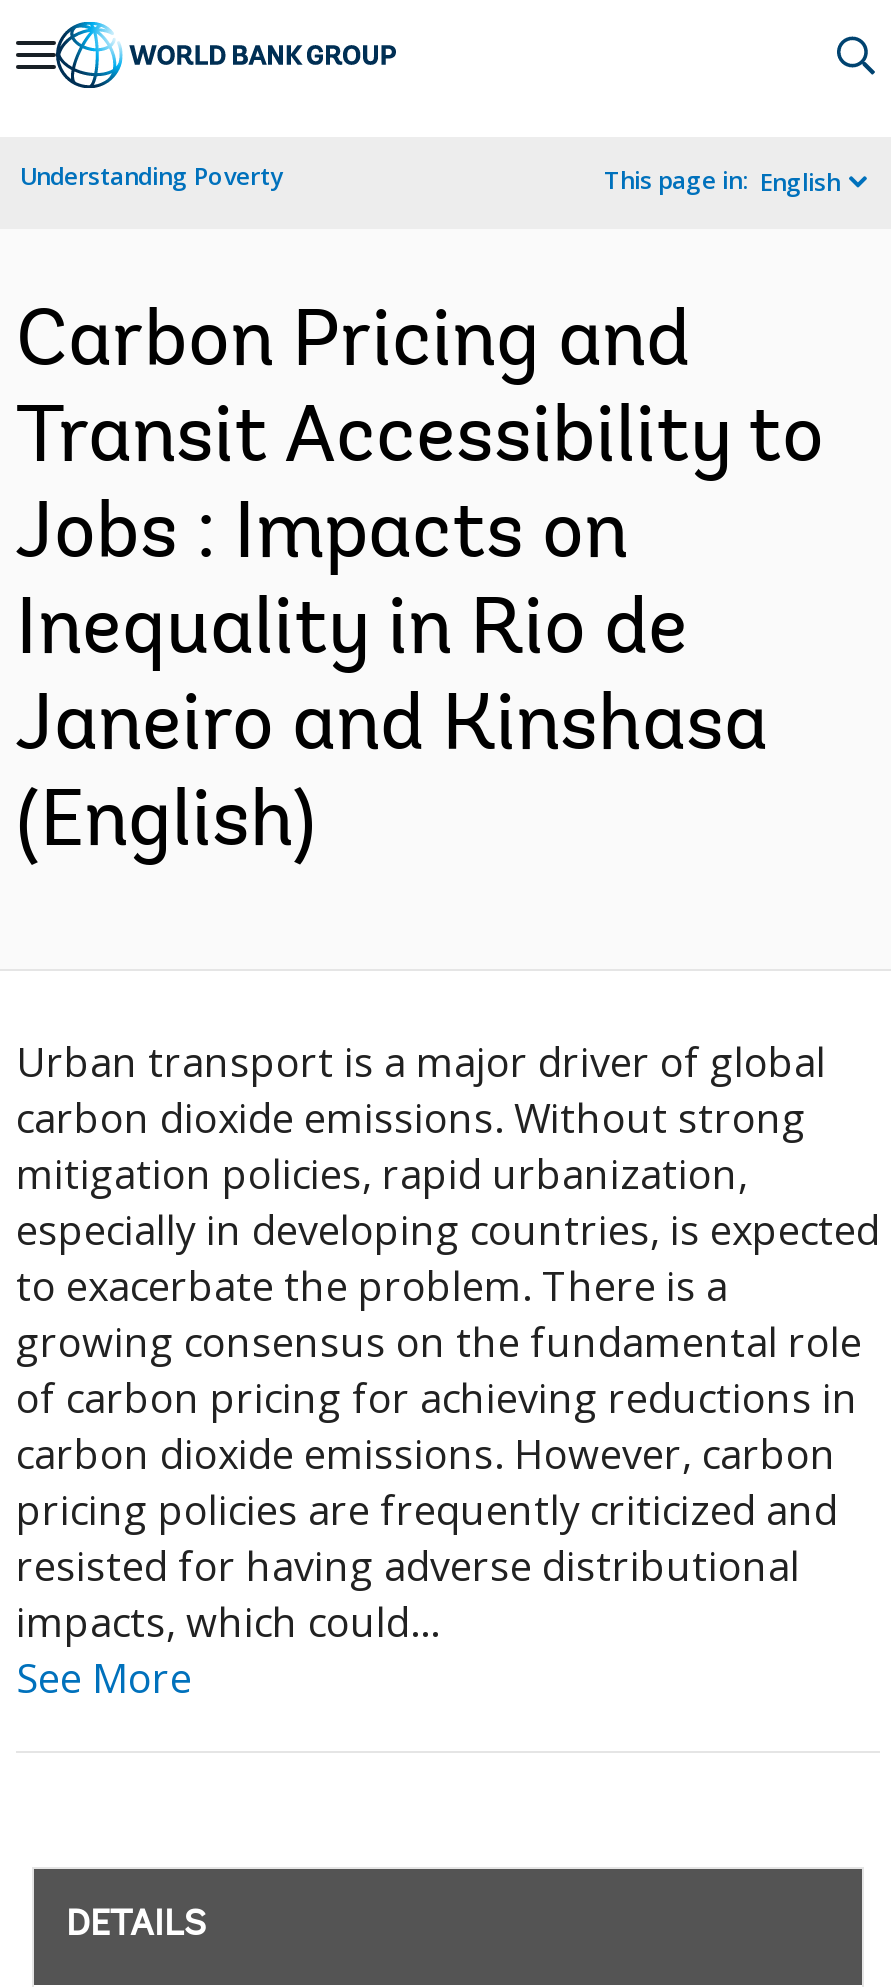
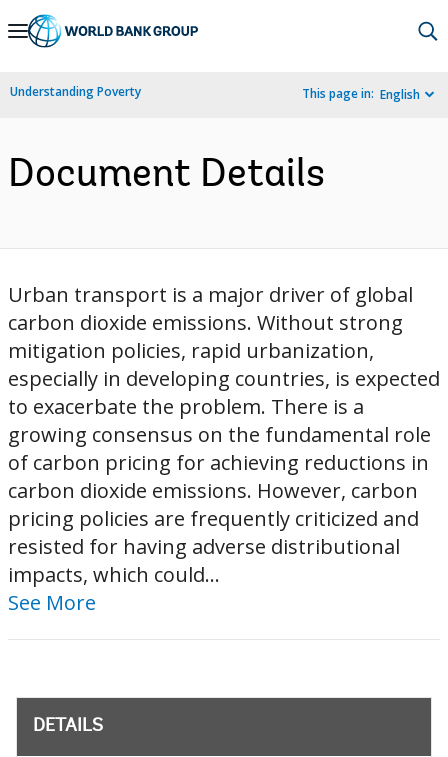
[16,305,824,865] Carbon Pricing and | Transit Accessibility to | Jobs : Impacts on | Inequality in Rio de | Janeiro and Kinshasa | (English) -> [8,156,325,196] Document Details

